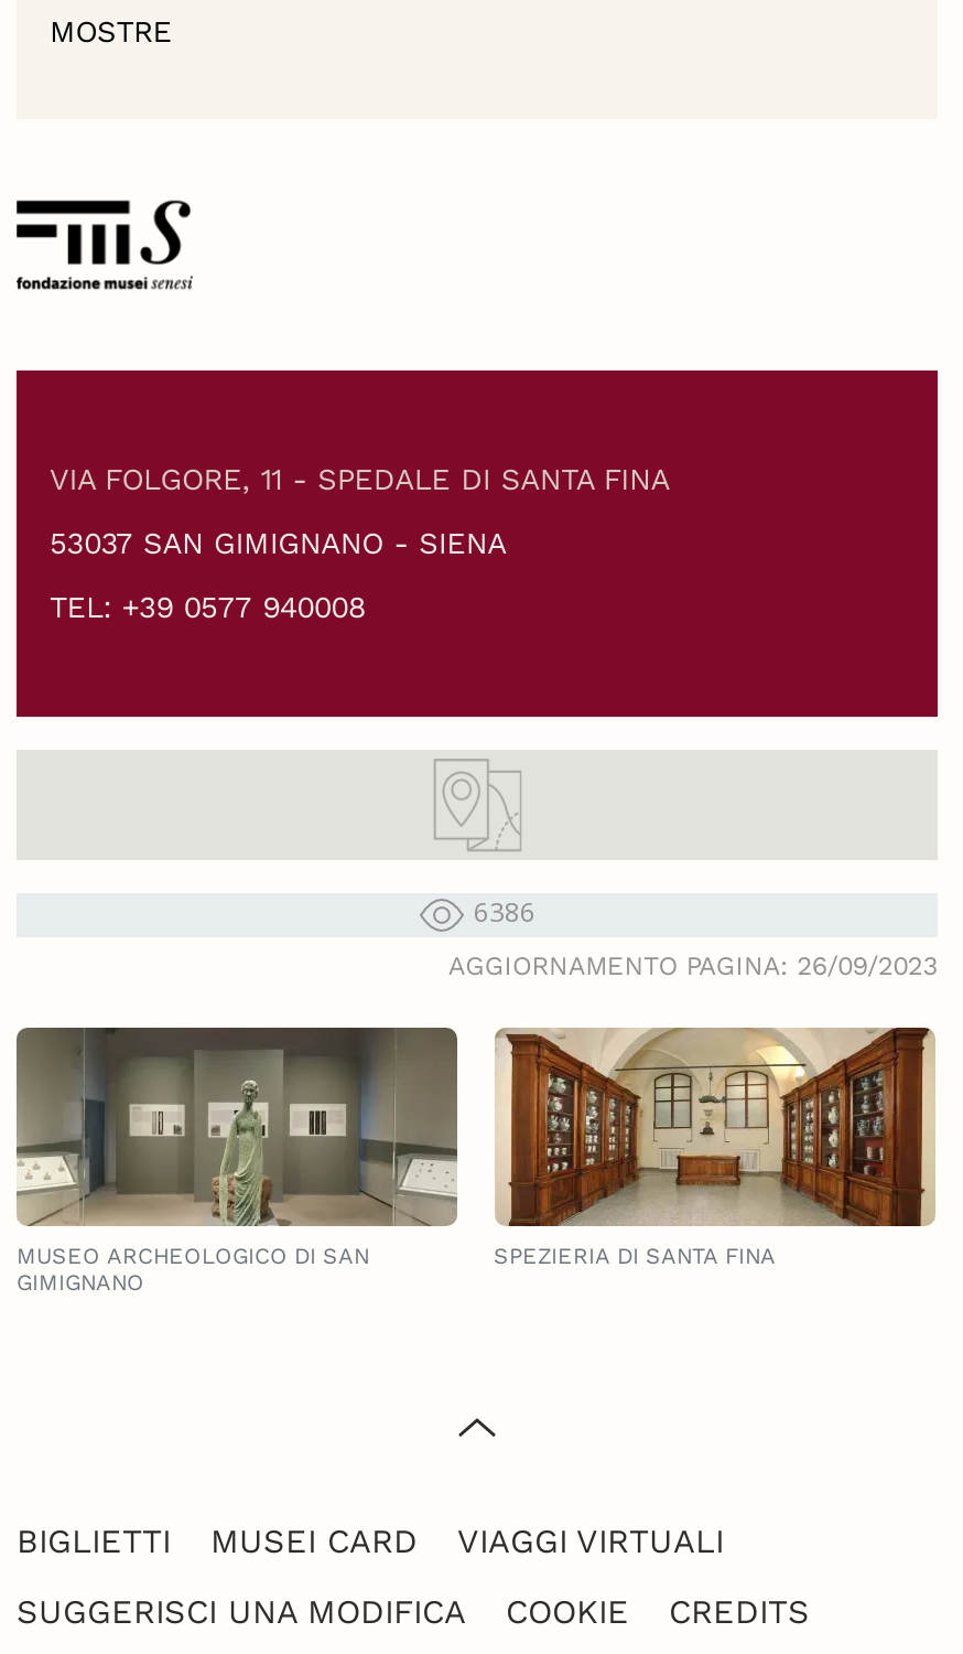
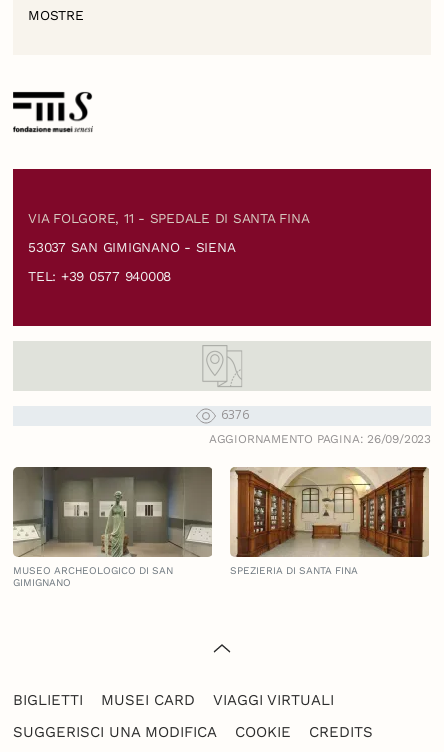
[474,894,535,929] 6386 -> [220,406,248,422] 6376

